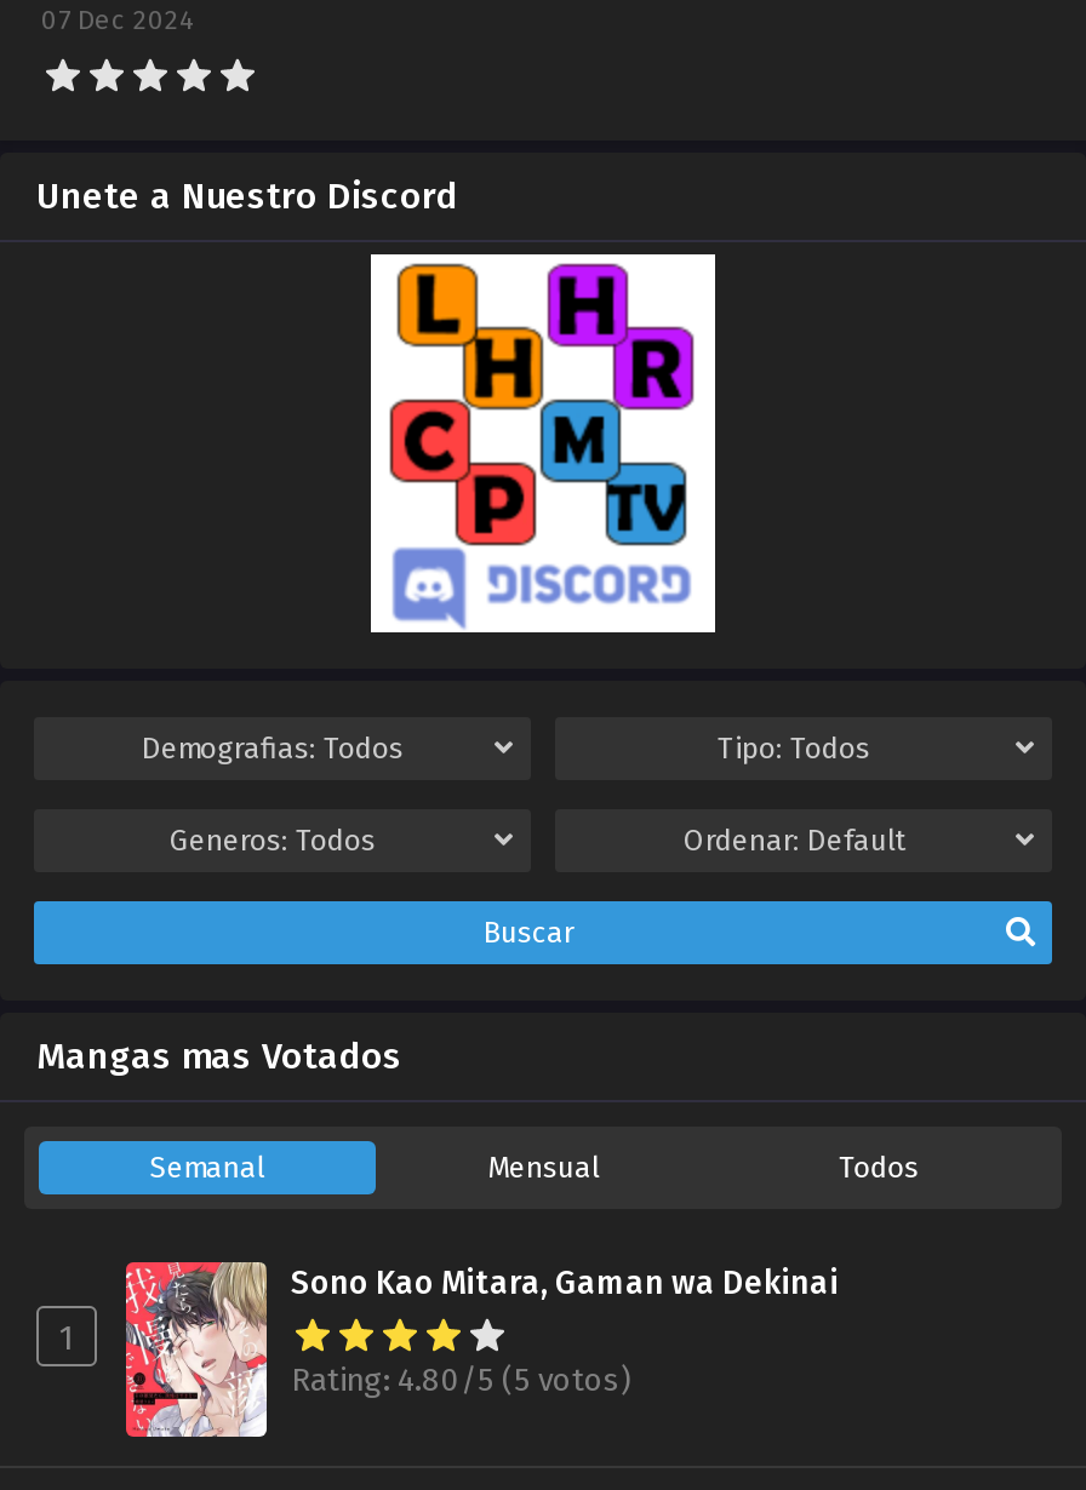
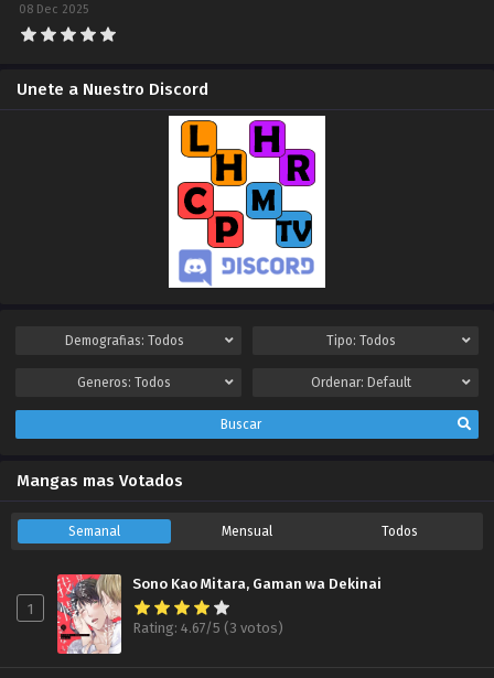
[41,4,194,36] 07 Dec 2024 -> [19,2,88,16] 08 Dec 2025
[291,1361,633,1397] Rating: 4.80/5 (5 votos) -> [132,619,283,636] Rating: 4.67/5 (3 votos)

